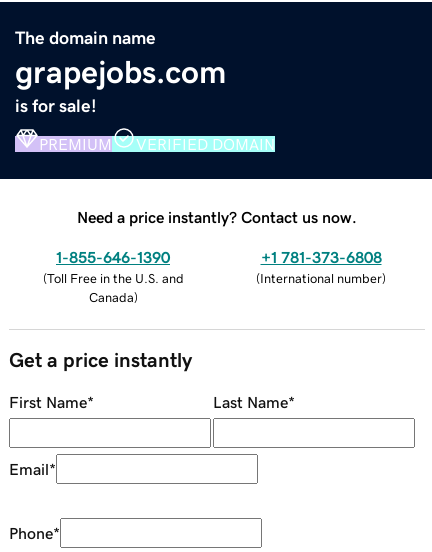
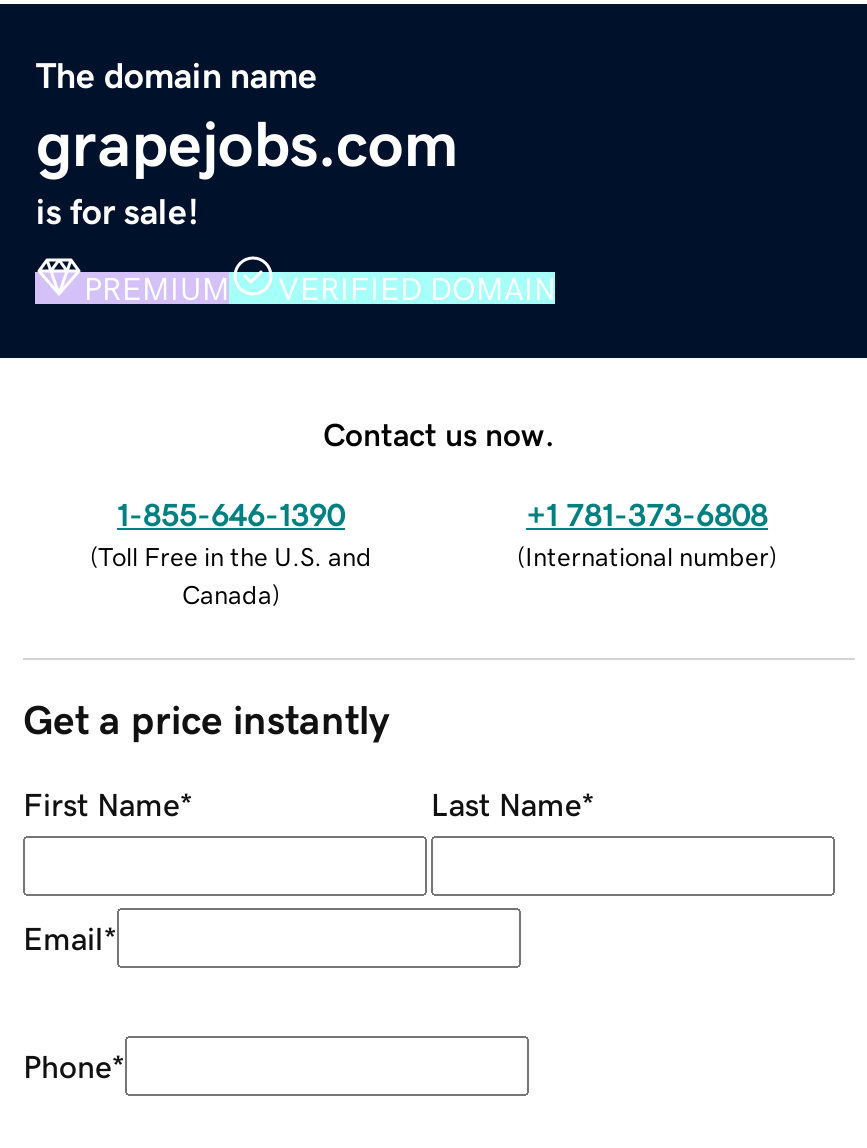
[77,209,357,225] Need a price instantly? Contact us now. -> [323,417,555,449] Contact us now.

